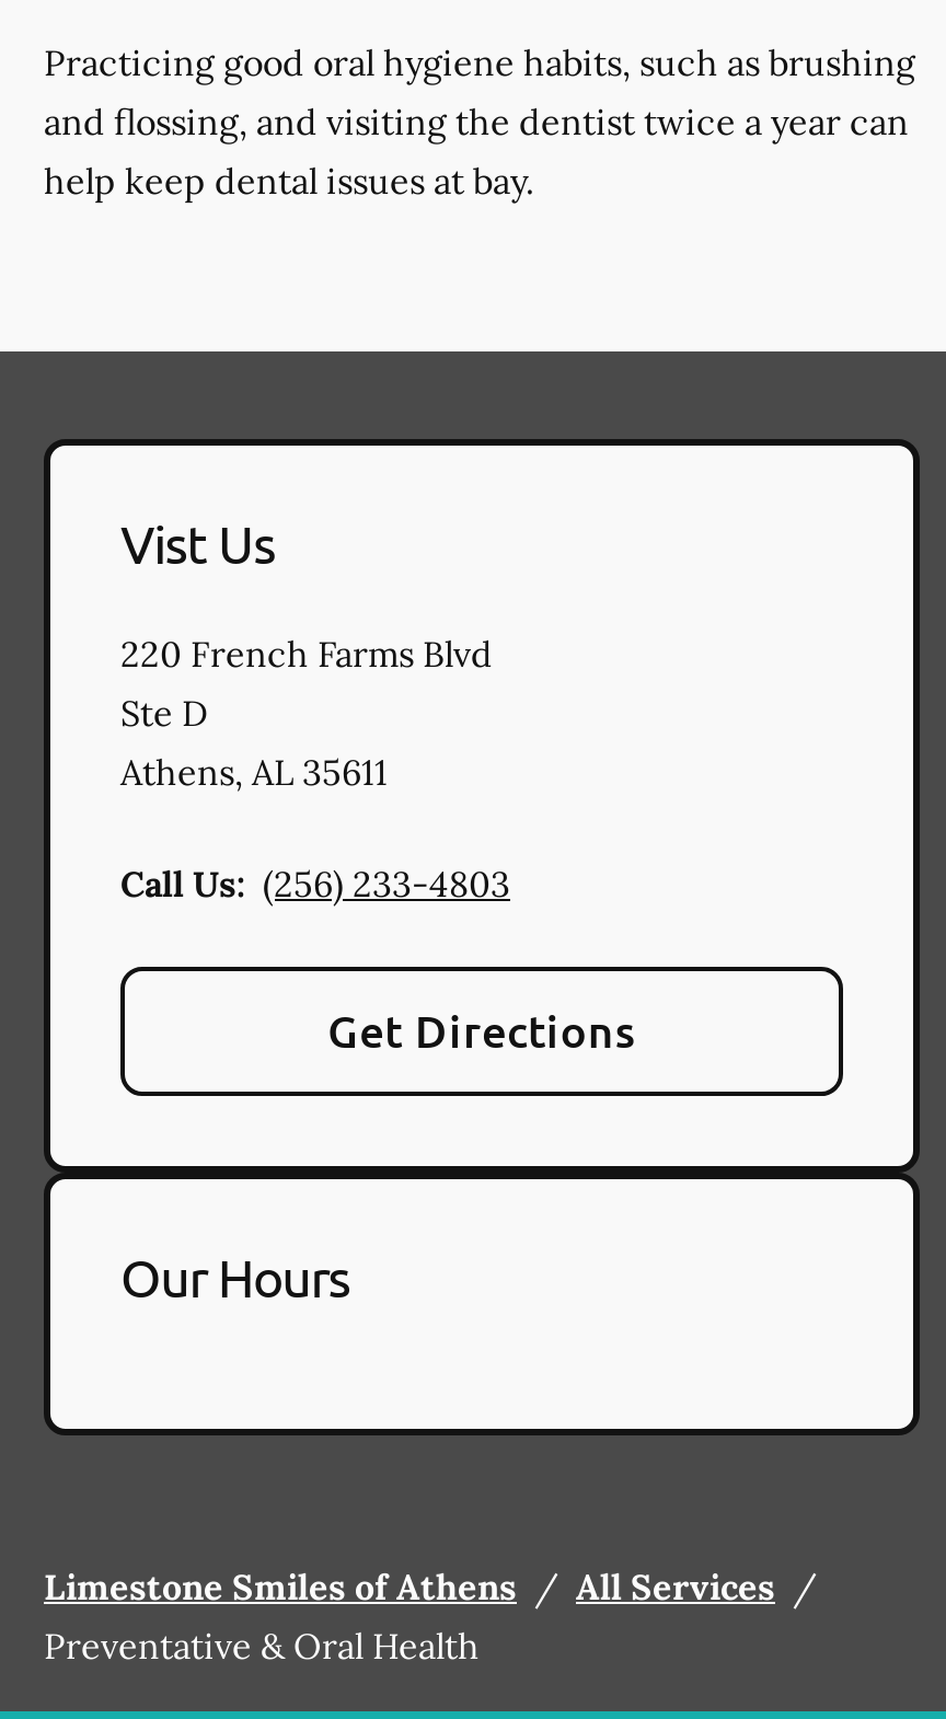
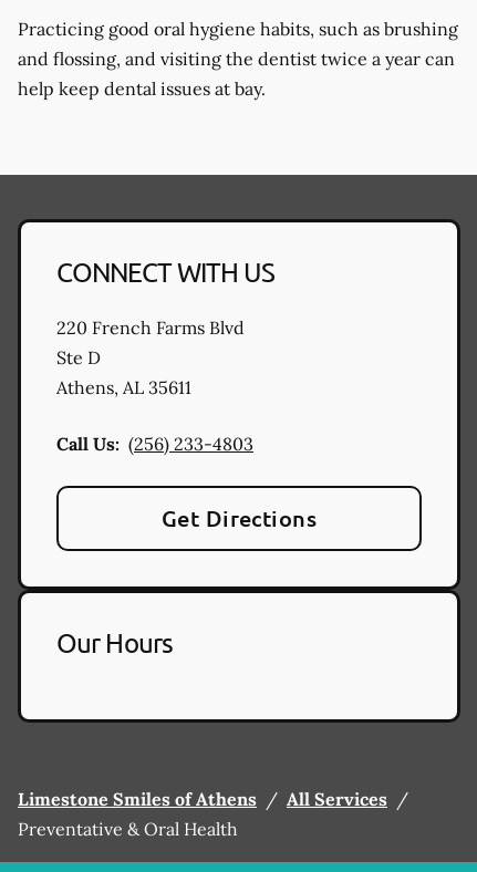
[120,510,275,574] Vist Us -> [56,255,275,287] CONNECT WITH US

